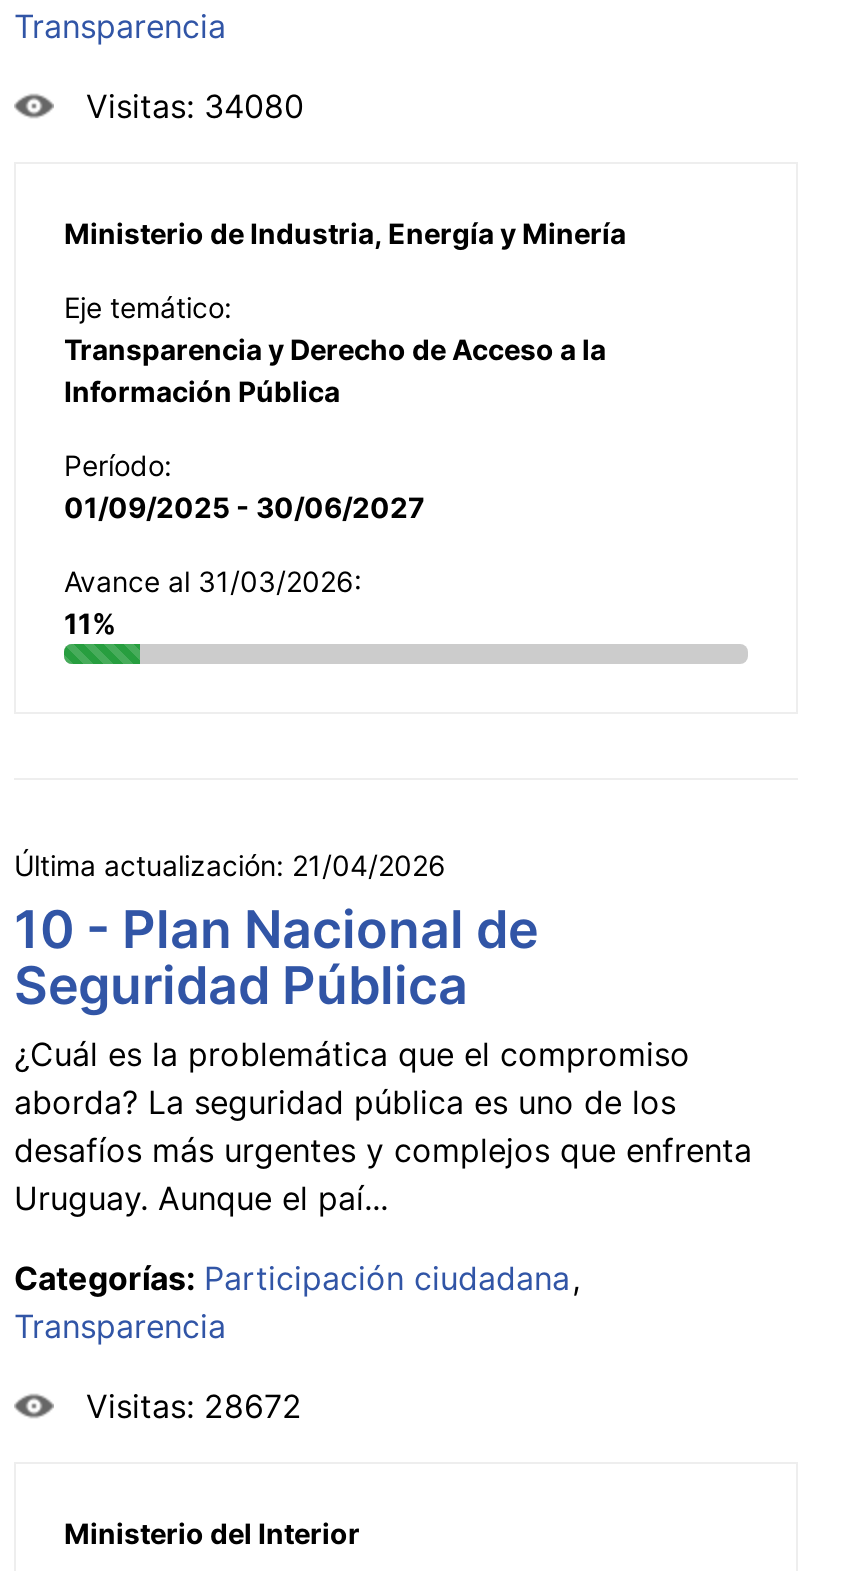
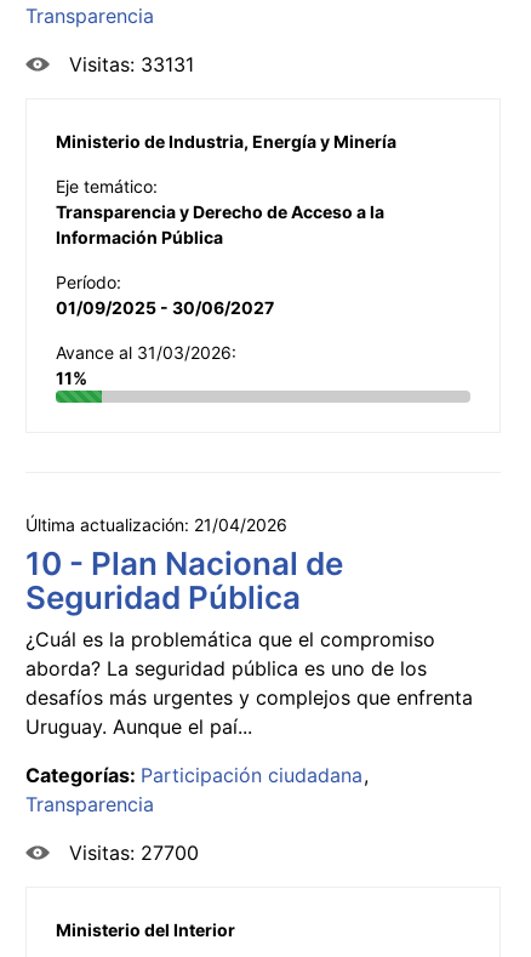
[86,86,304,126] Visitas: 34080 -> [69,52,194,76] Visitas: 33131
[86,1386,302,1426] Visitas: 28672 -> [69,840,199,865] Visitas: 27700

